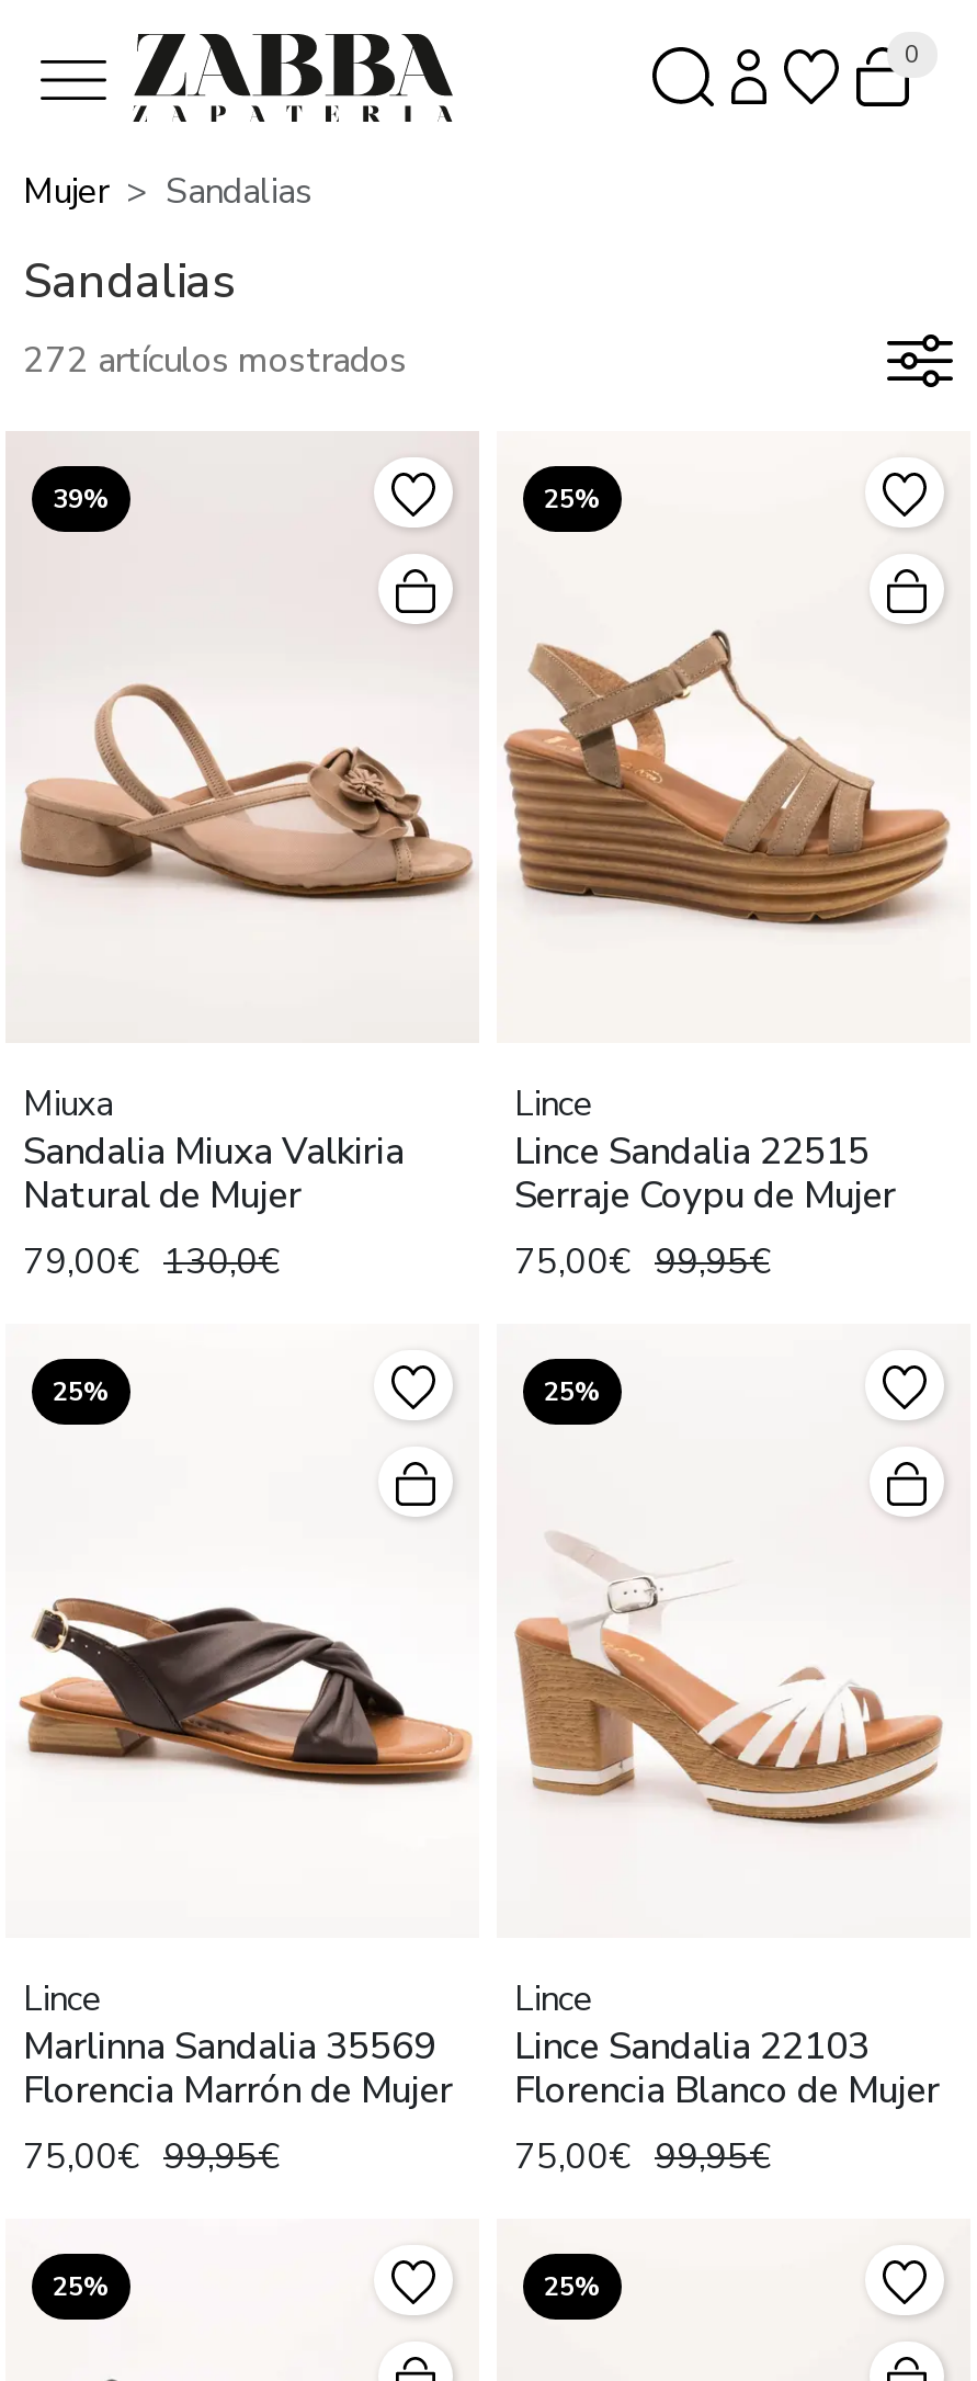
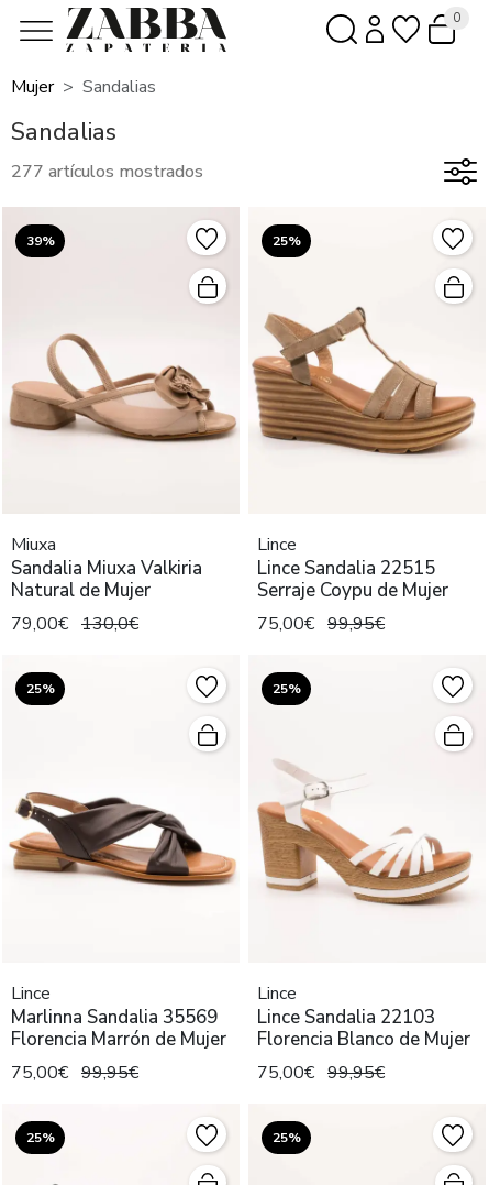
[23,337,407,385] 272 artículos mostrados -> [11,160,203,184] 277 artículos mostrados

